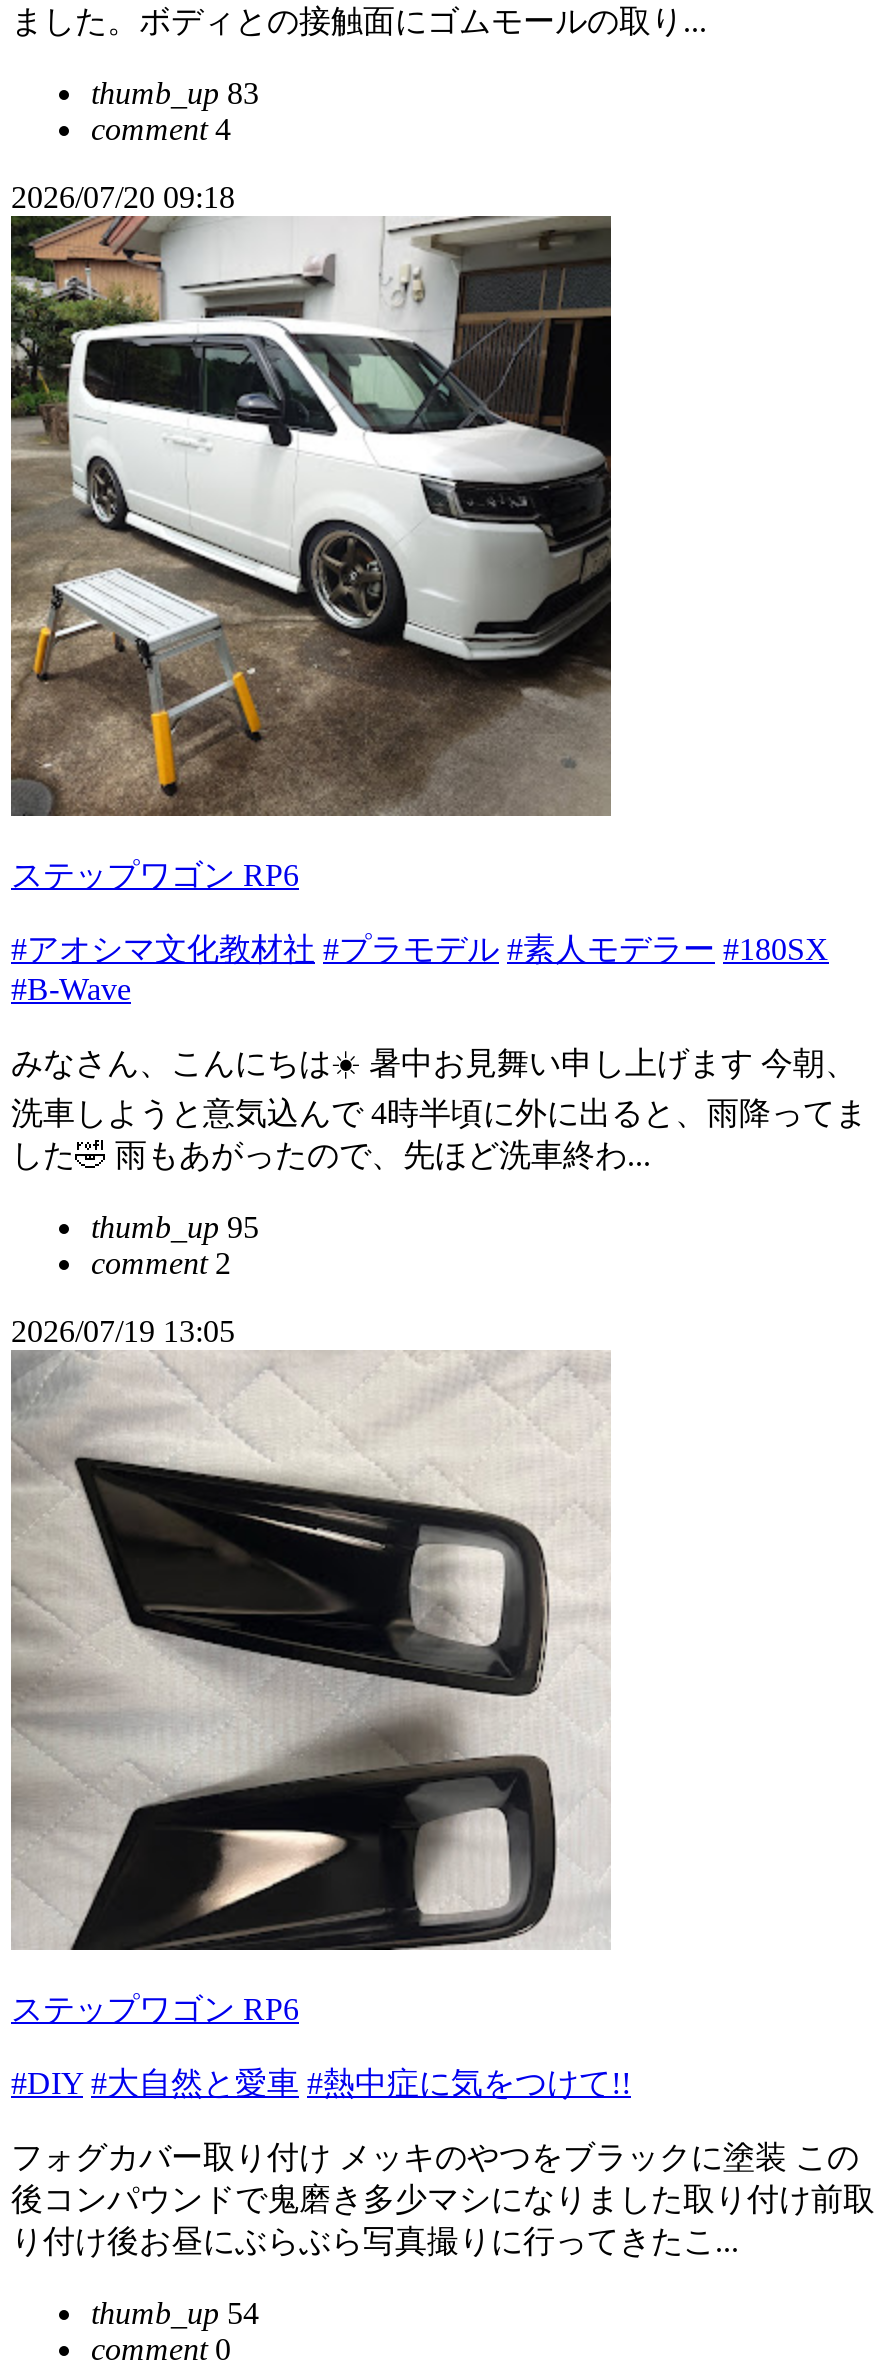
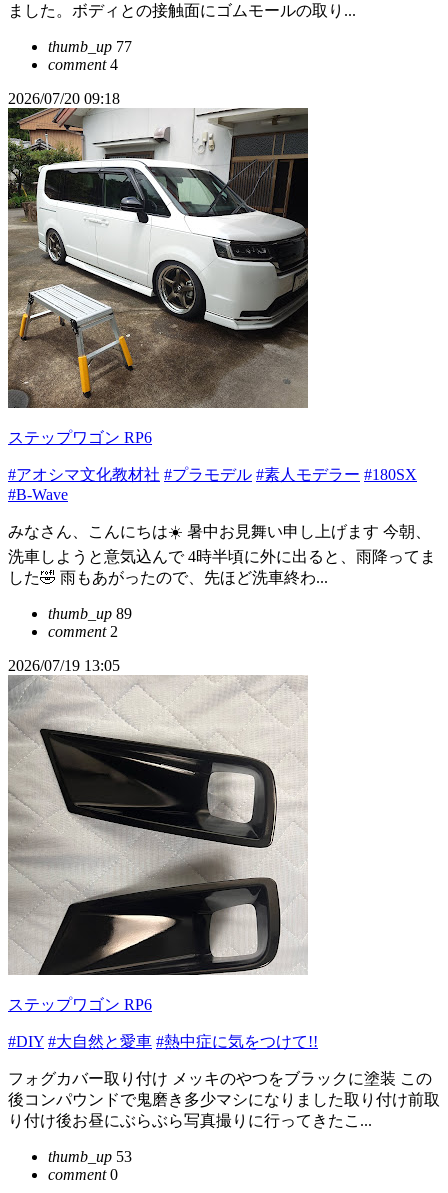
[91,76,259,110] thumb_up 83 -> [48,38,132,55] thumb_up 77
[91,1210,259,1244] thumb_up 95 -> [48,605,132,622] thumb_up 89
[91,2296,259,2330] thumb_up 54 -> [48,1148,132,1165] thumb_up 53

